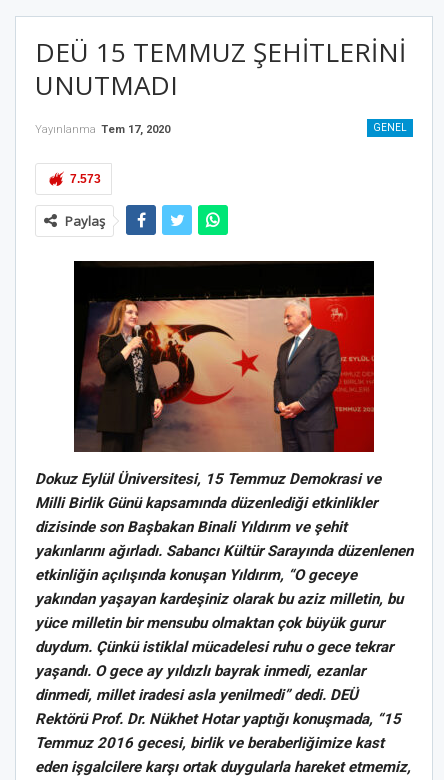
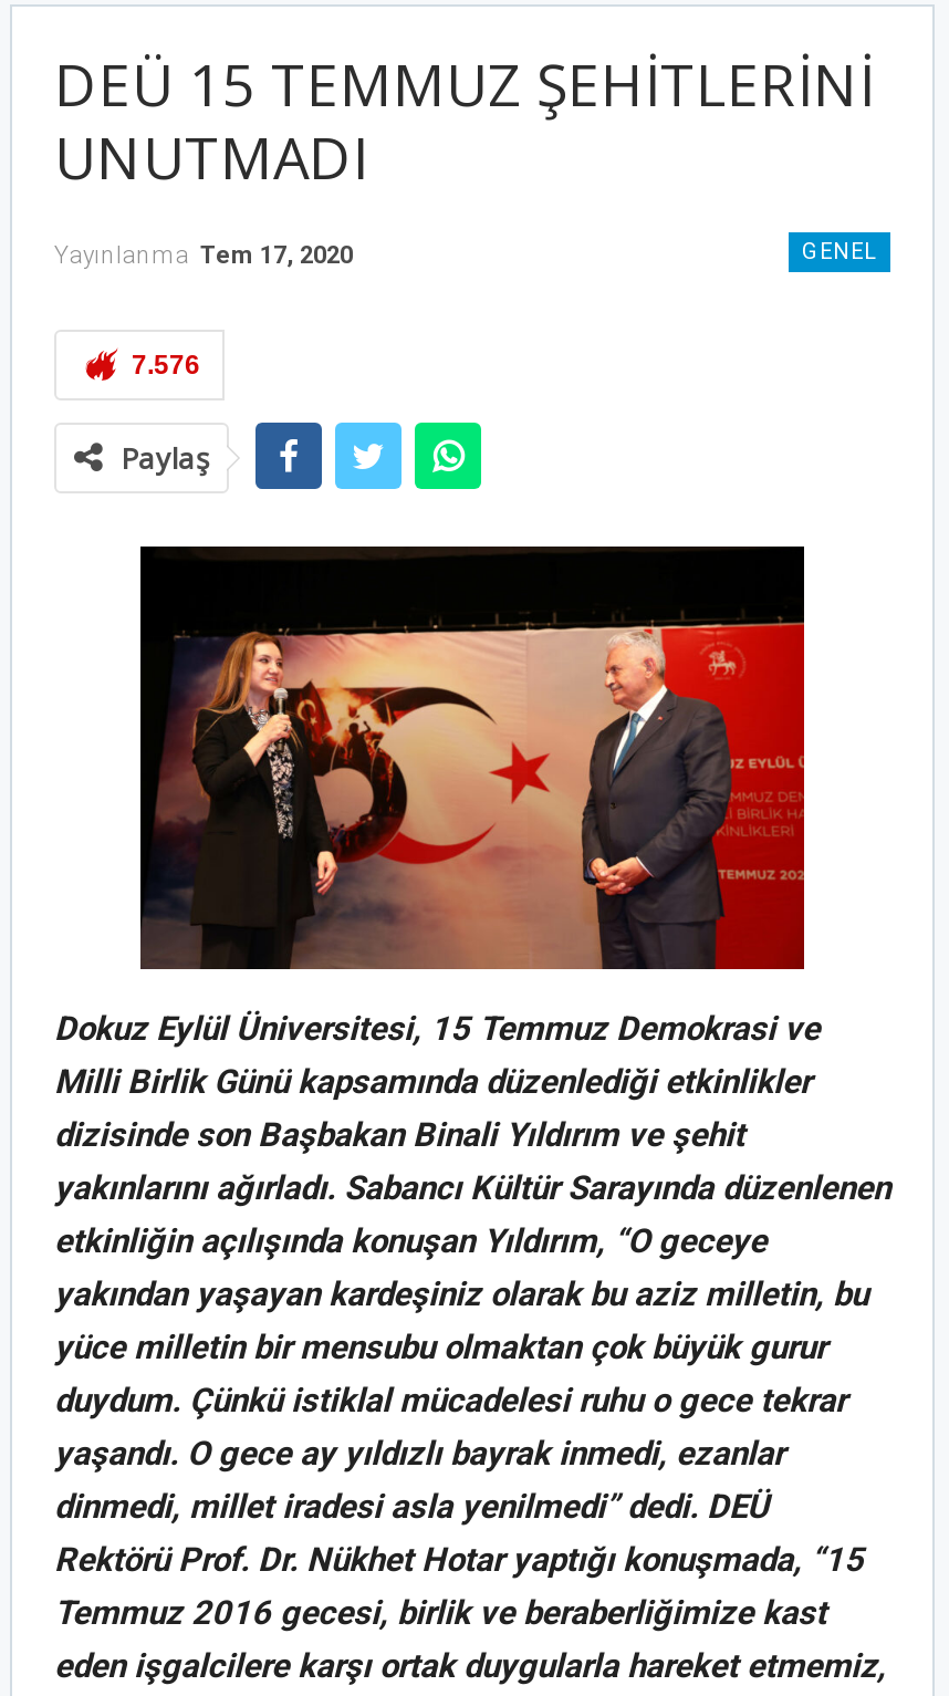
[70,172,101,186] 7.573 -> [132,350,200,381] 7.576

